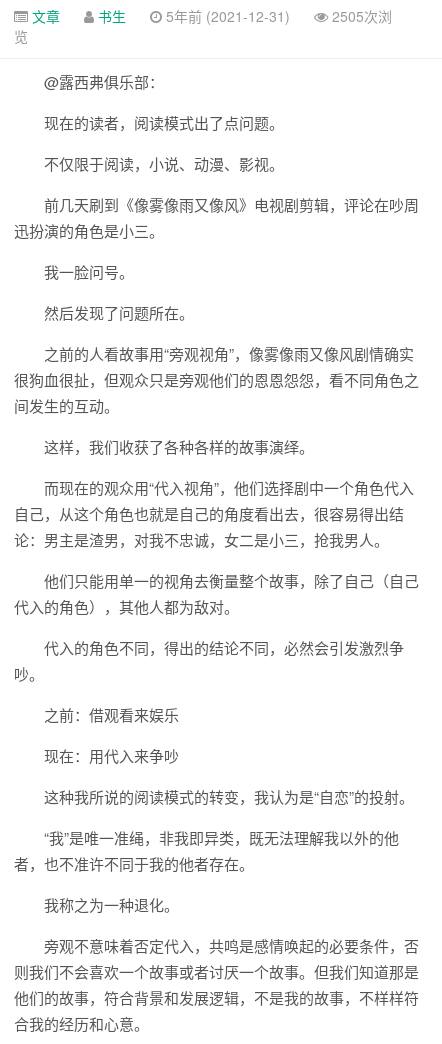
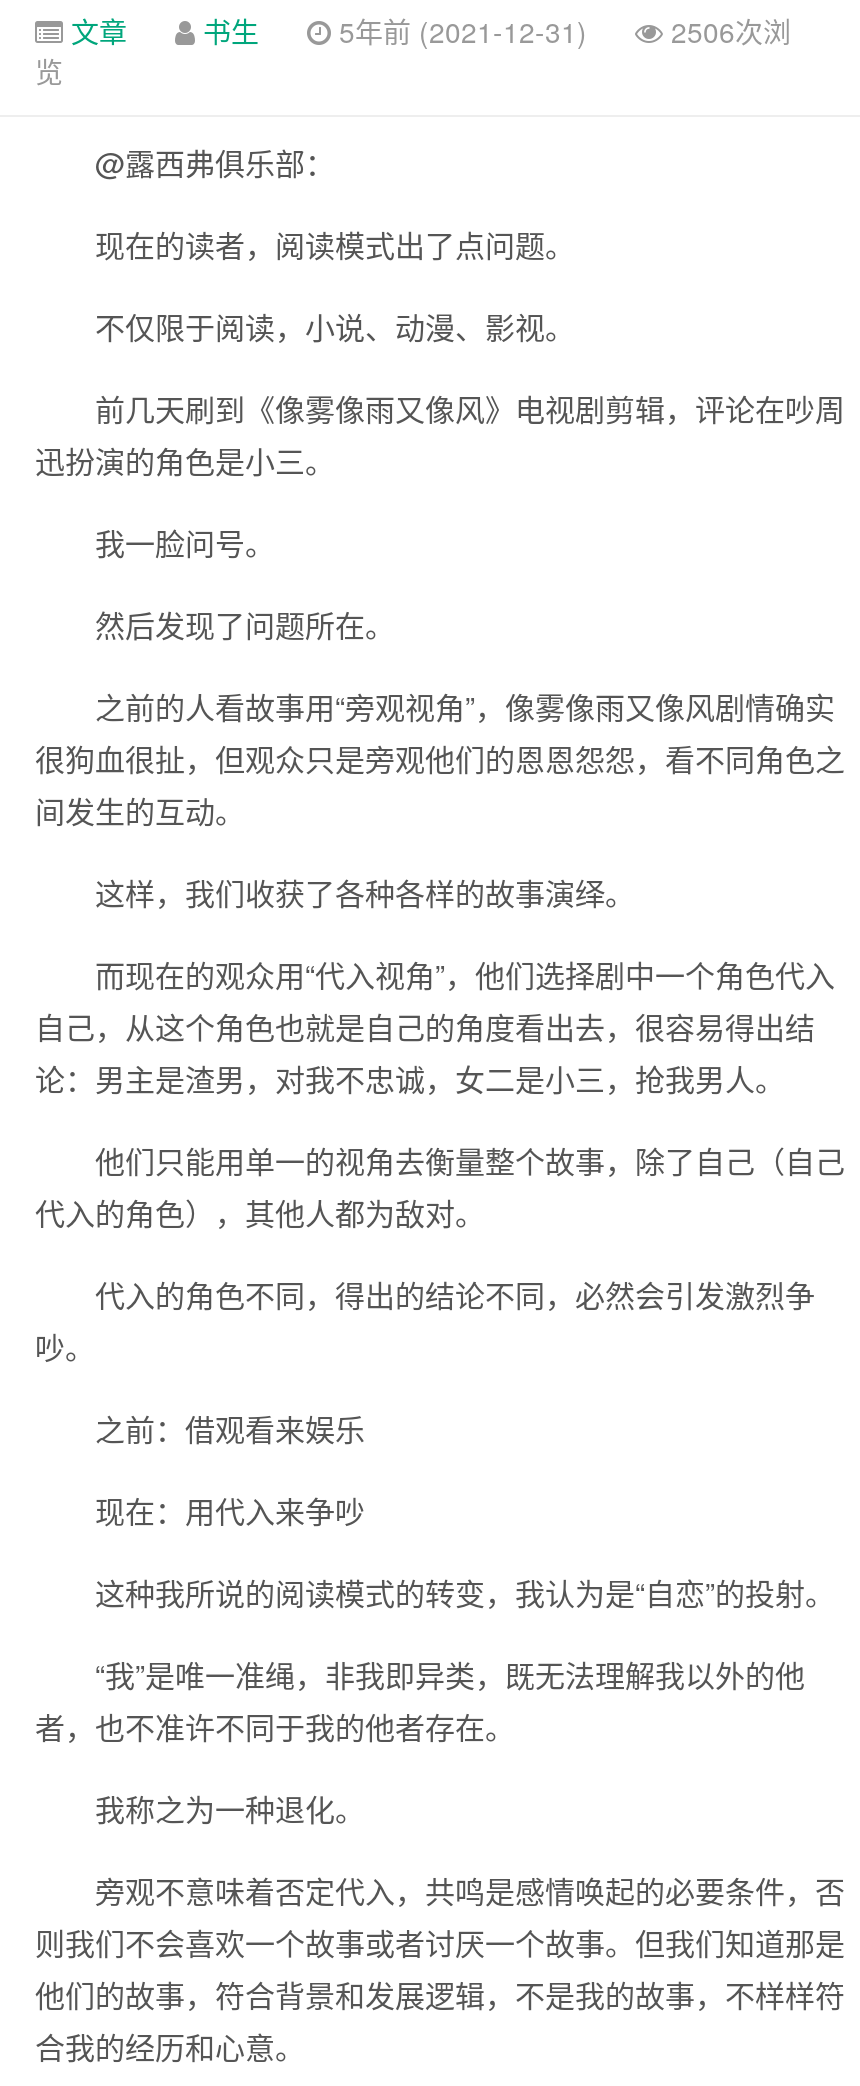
[28,6,392,26] 文章 书生 5年前 (2021-12-31) 2505次浏 -> [63,11,791,51] 文章 书生 5年前 (2021-12-31) 2506次浏

